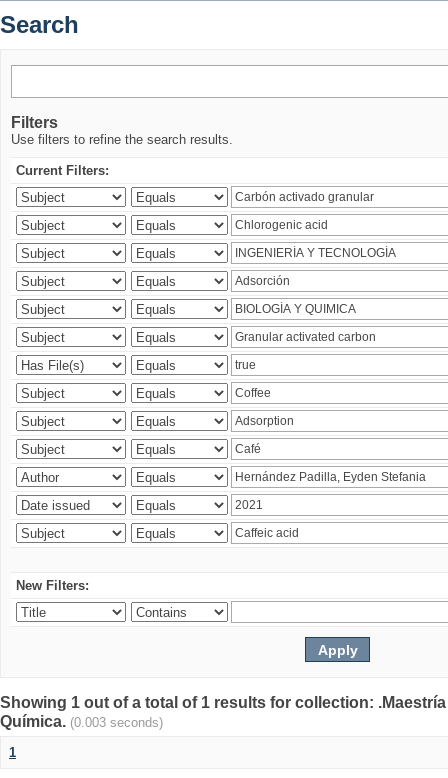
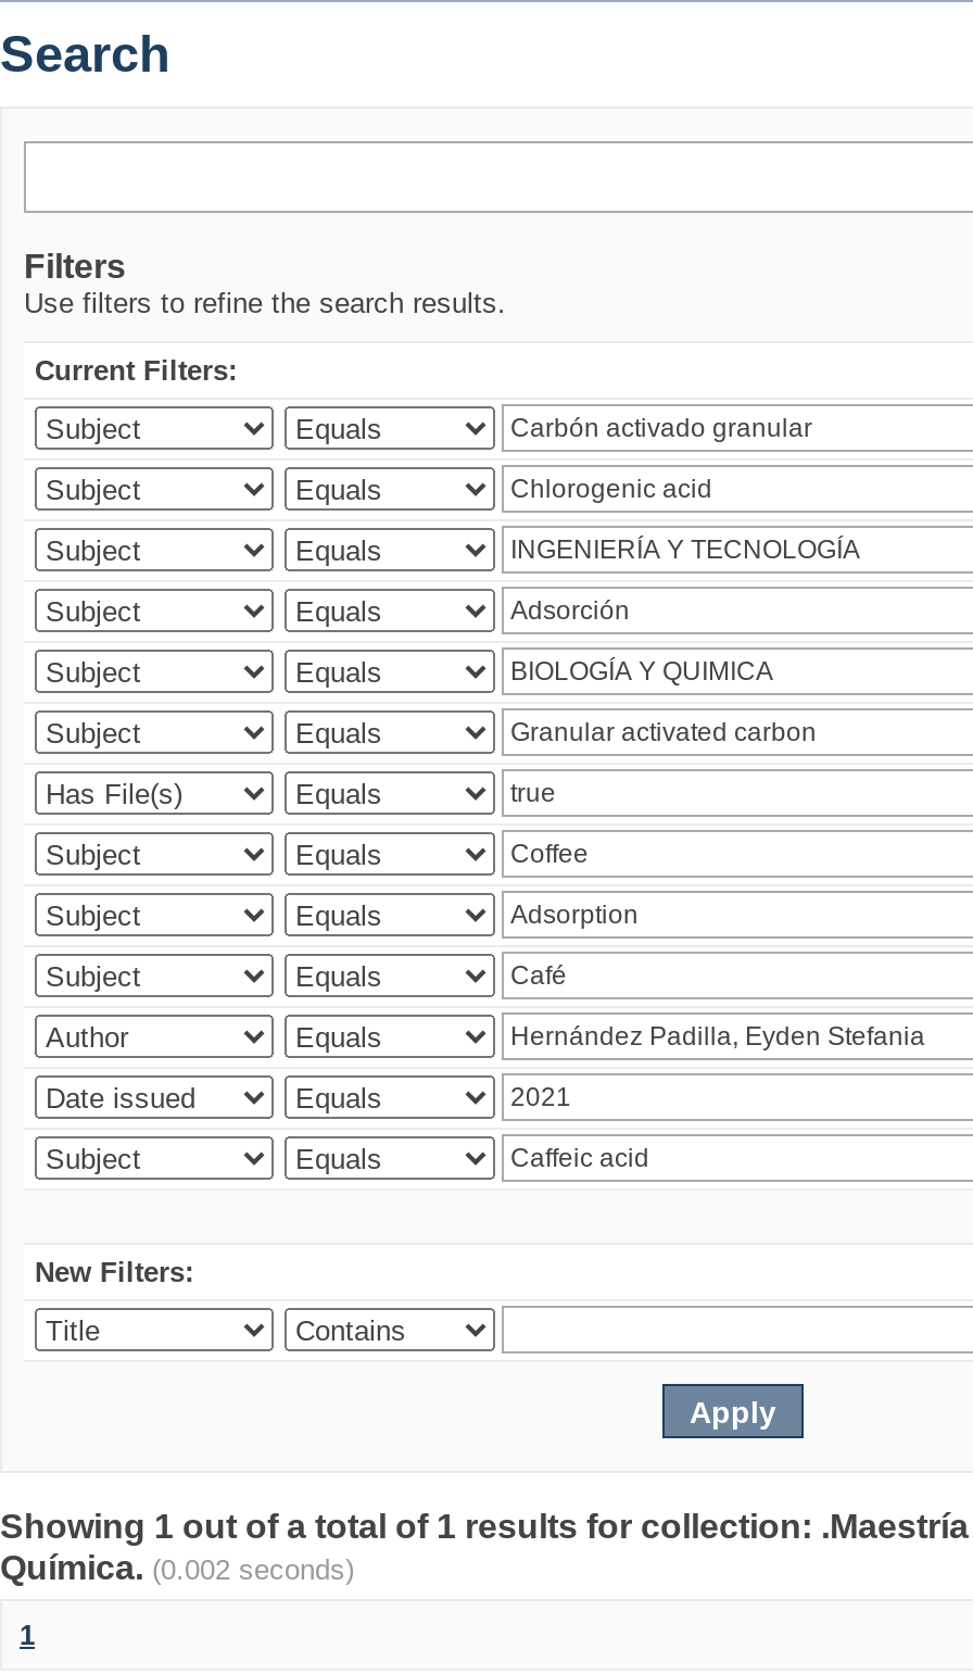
[0,713,163,730] Química. (0.003 seconds) -> [0,1549,354,1586] Química. (0.002 seconds)

